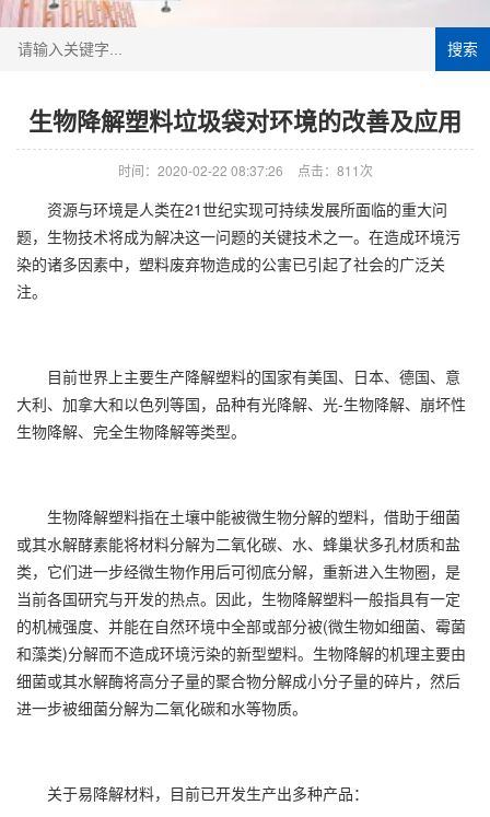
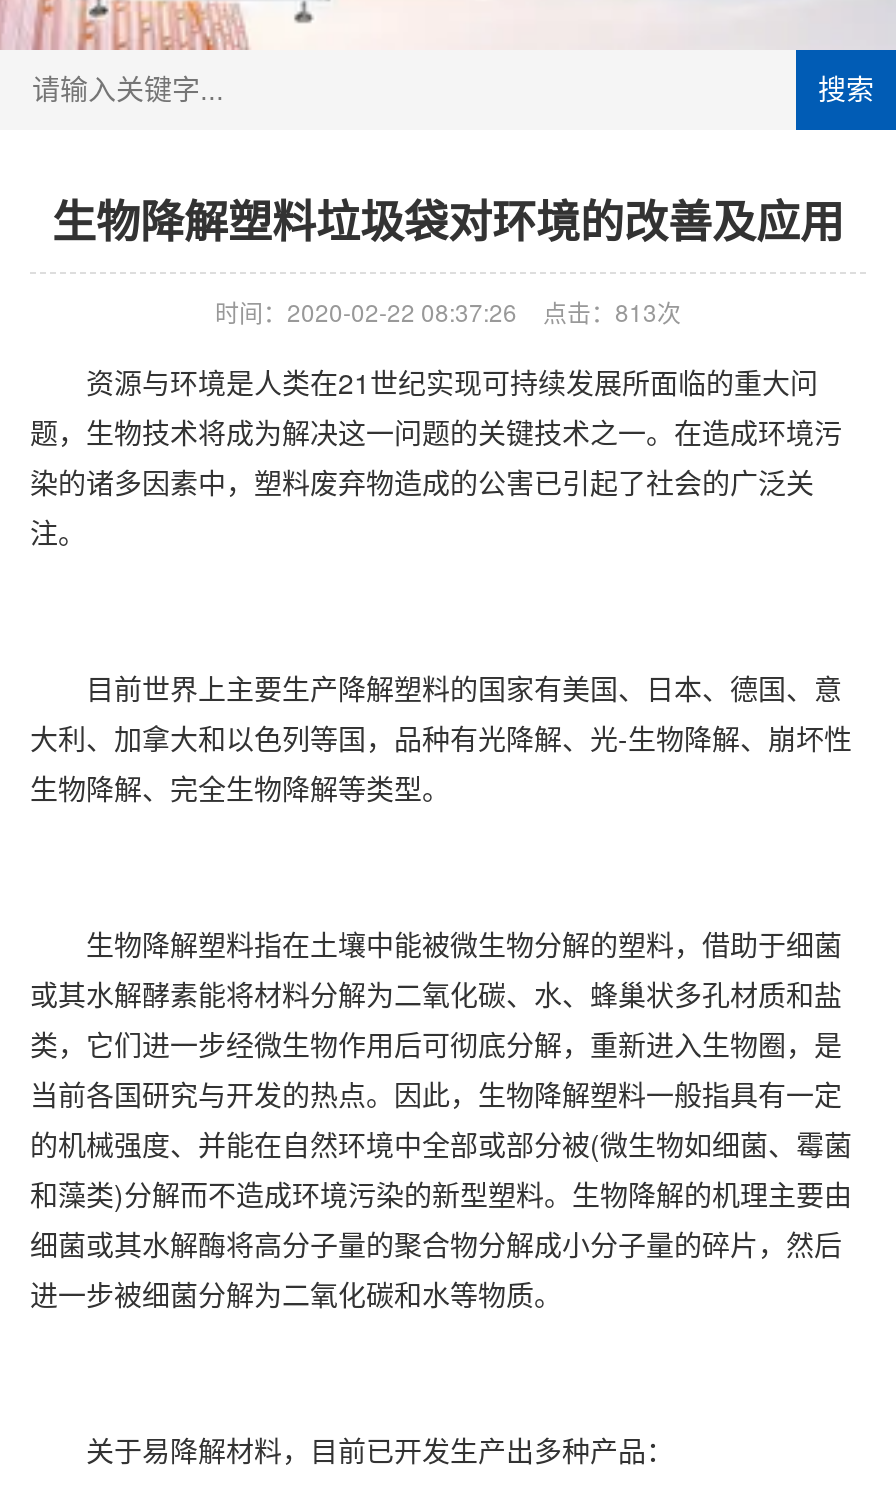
[118,161,372,179] 时间：2020-02-22 08:37:26 点击：811次 -> [215,294,681,328] 时间：2020-02-22 08:37:26 点击：813次

